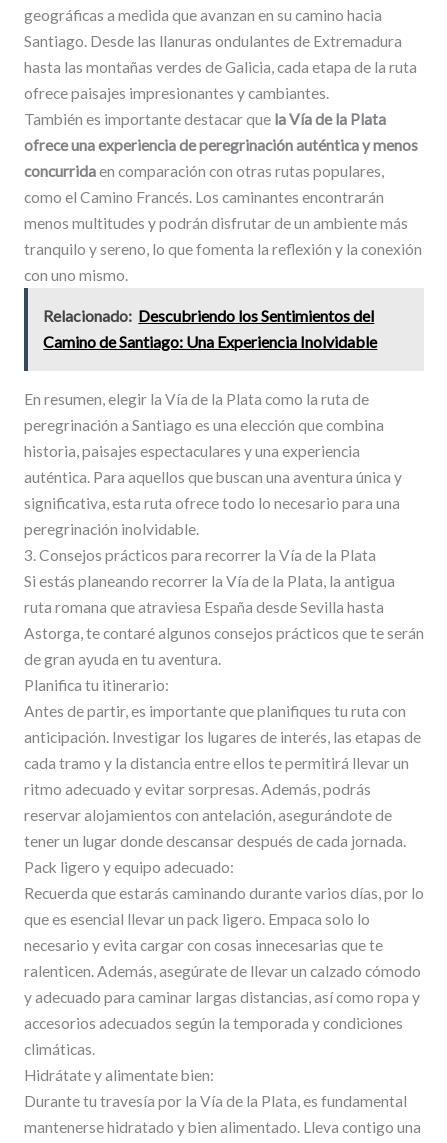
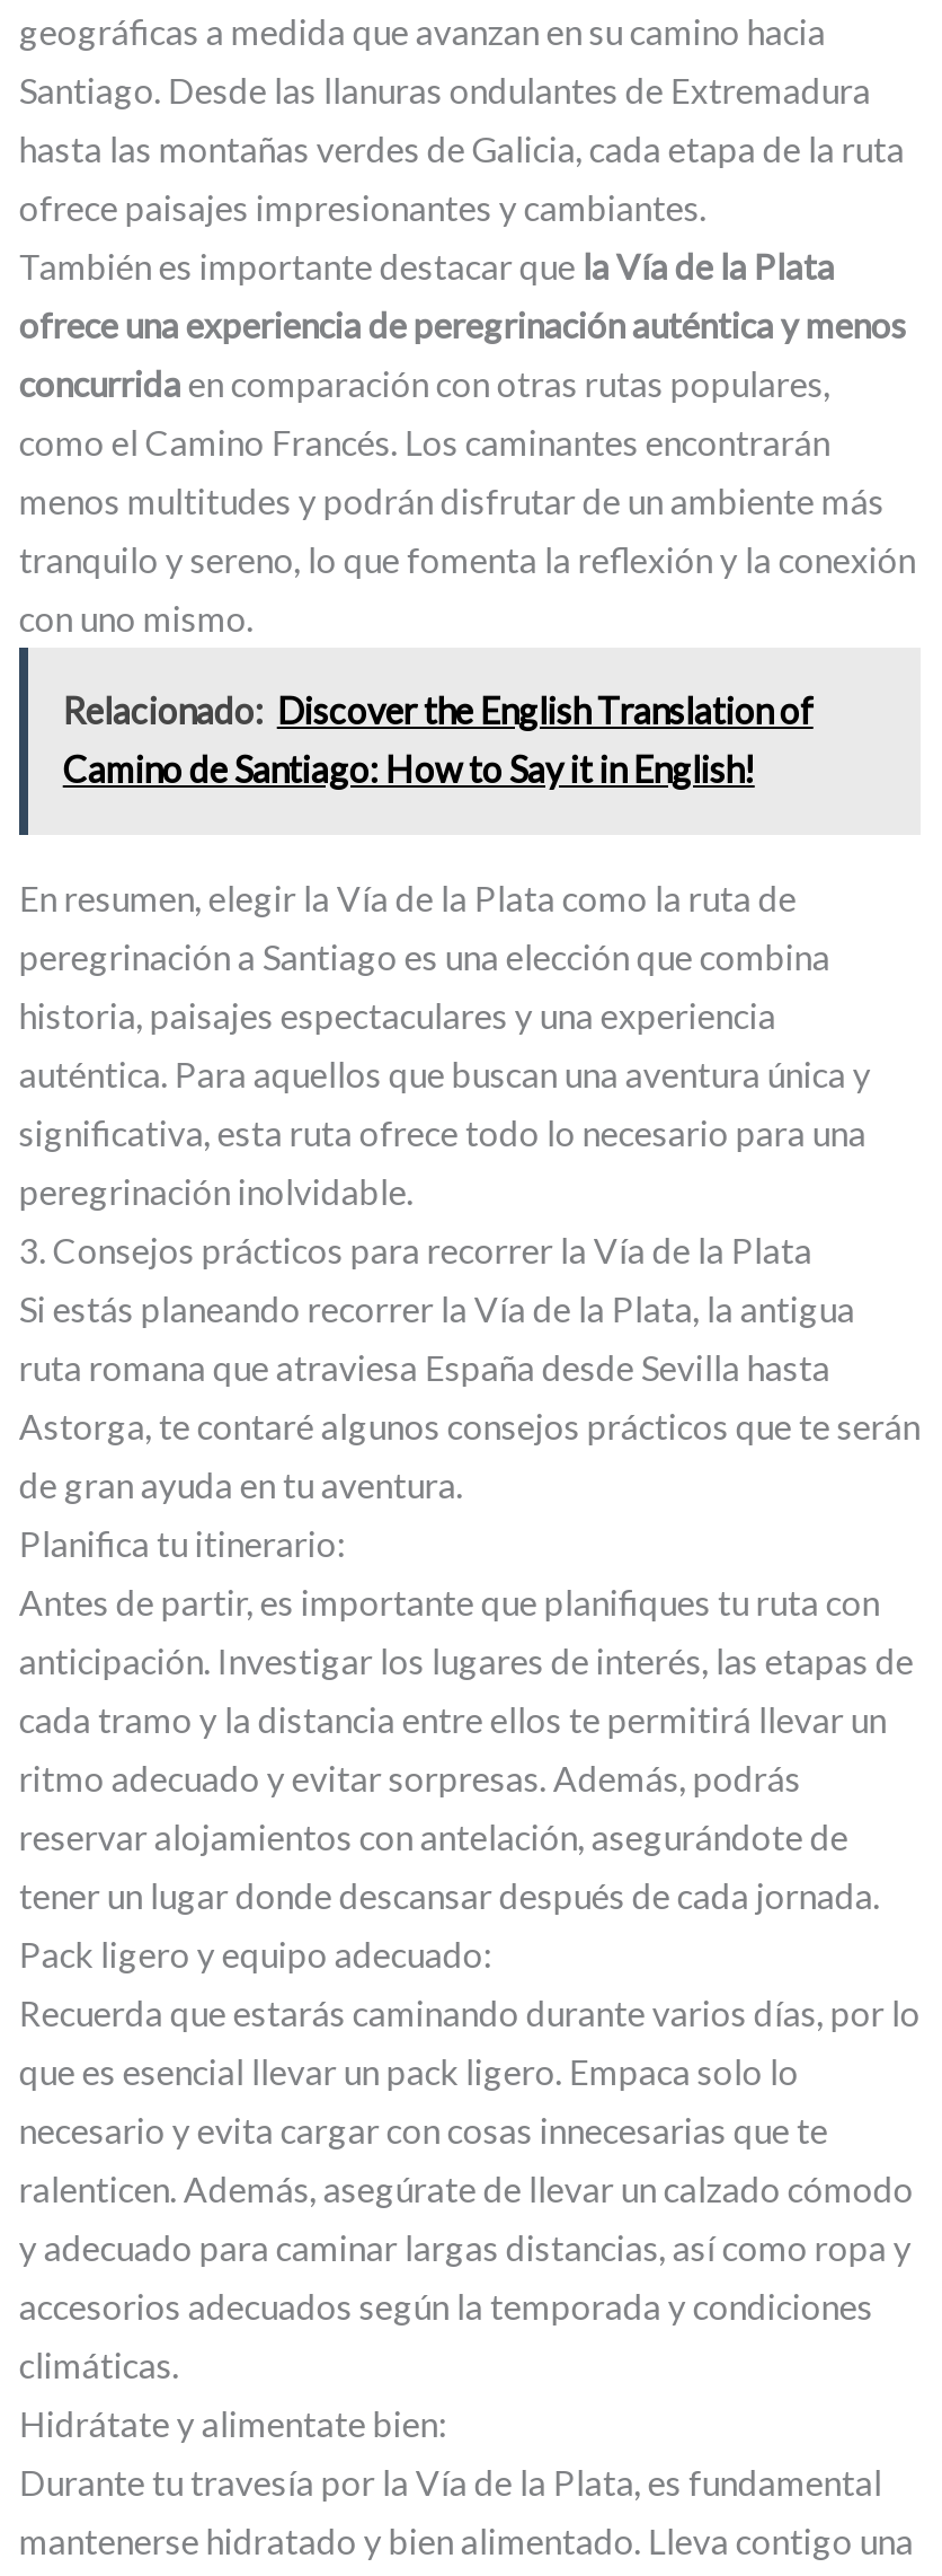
[43,306,377,351] Relacionado: Descubriendo los Sentimientos del | Camino de Santiago: Una Experiencia Inolvidable -> [63,689,813,790] Relacionado: Discover the English Translation of | Camino de Santiago: How to Say it in English!

